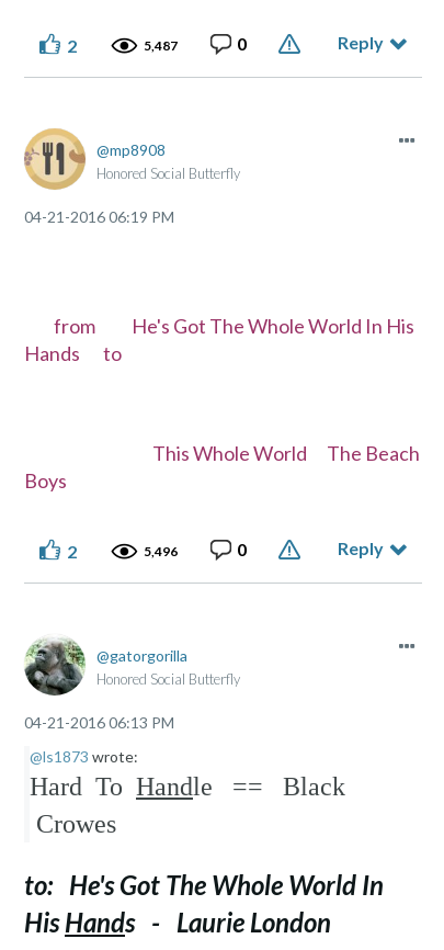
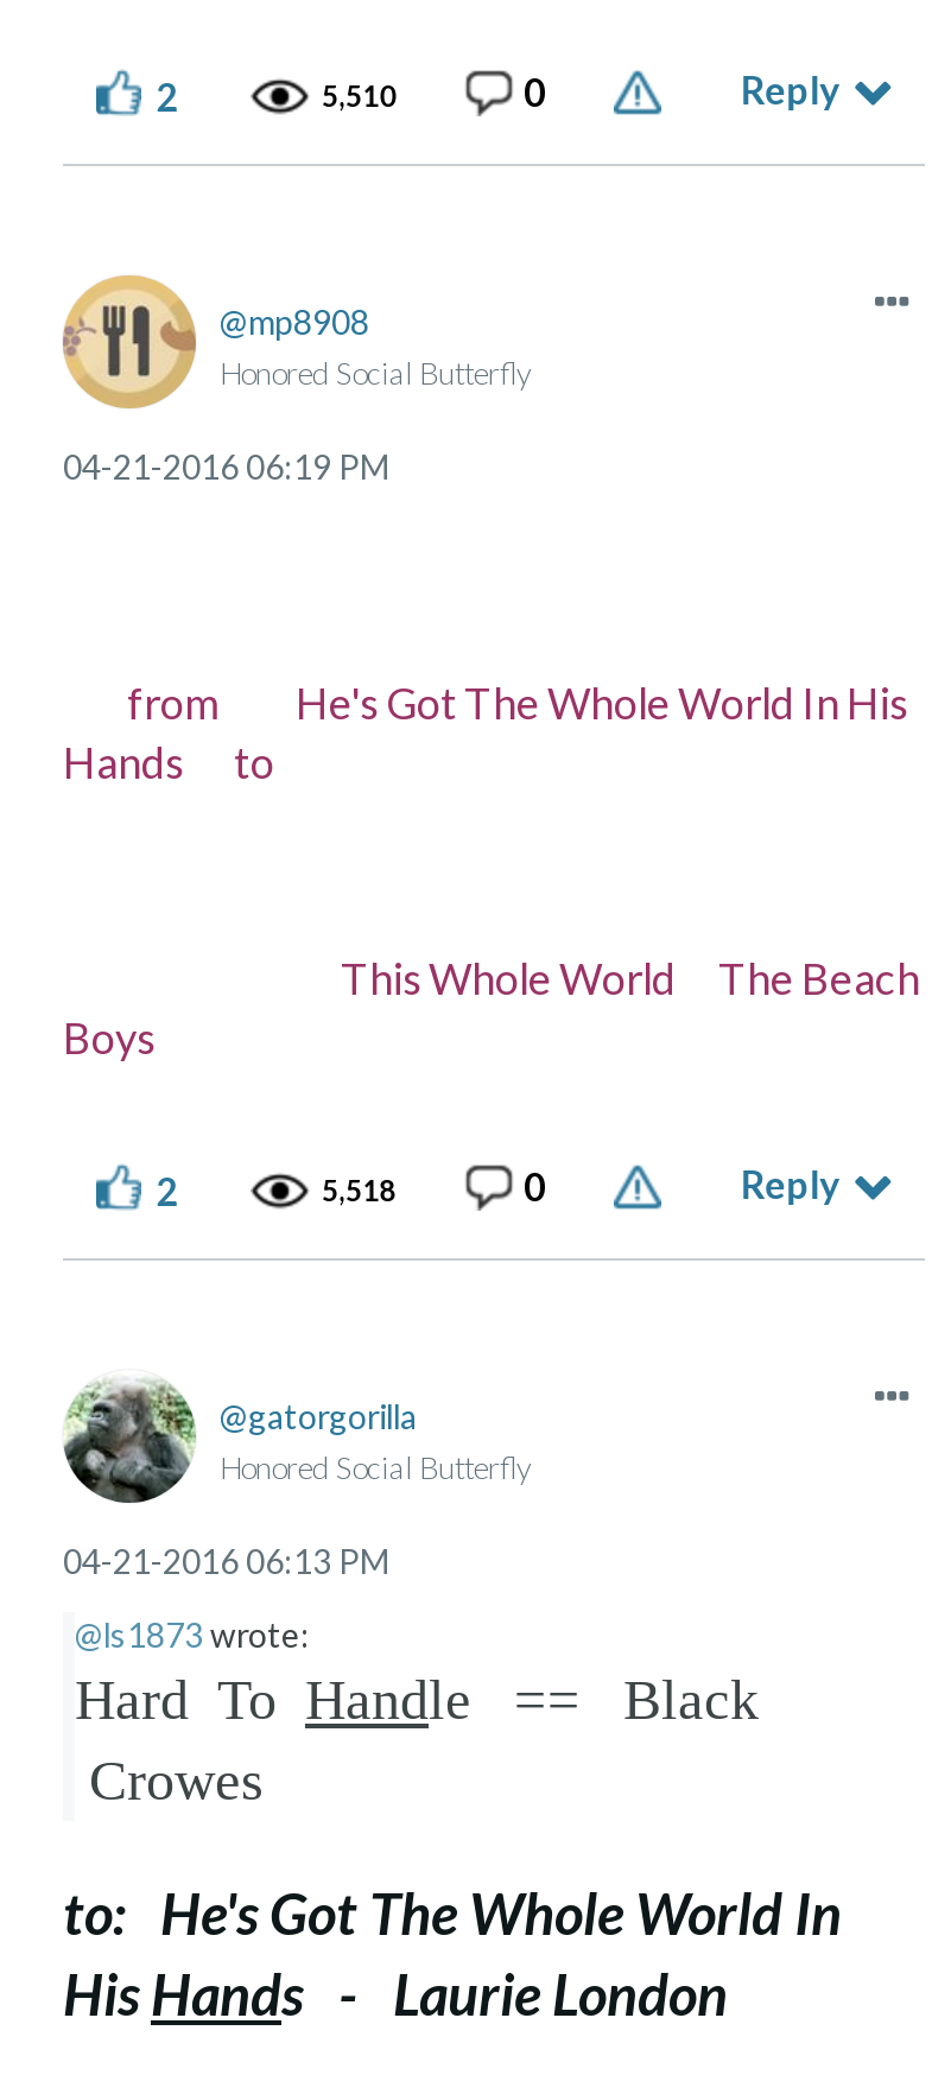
[144,37,178,53] 5,487 -> [322,78,396,113] 5,510
[144,543,178,559] 5,496 -> [322,1172,396,1208] 5,518

